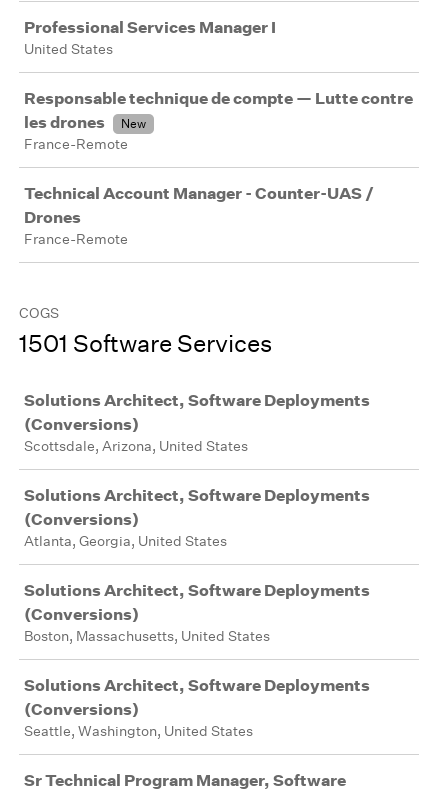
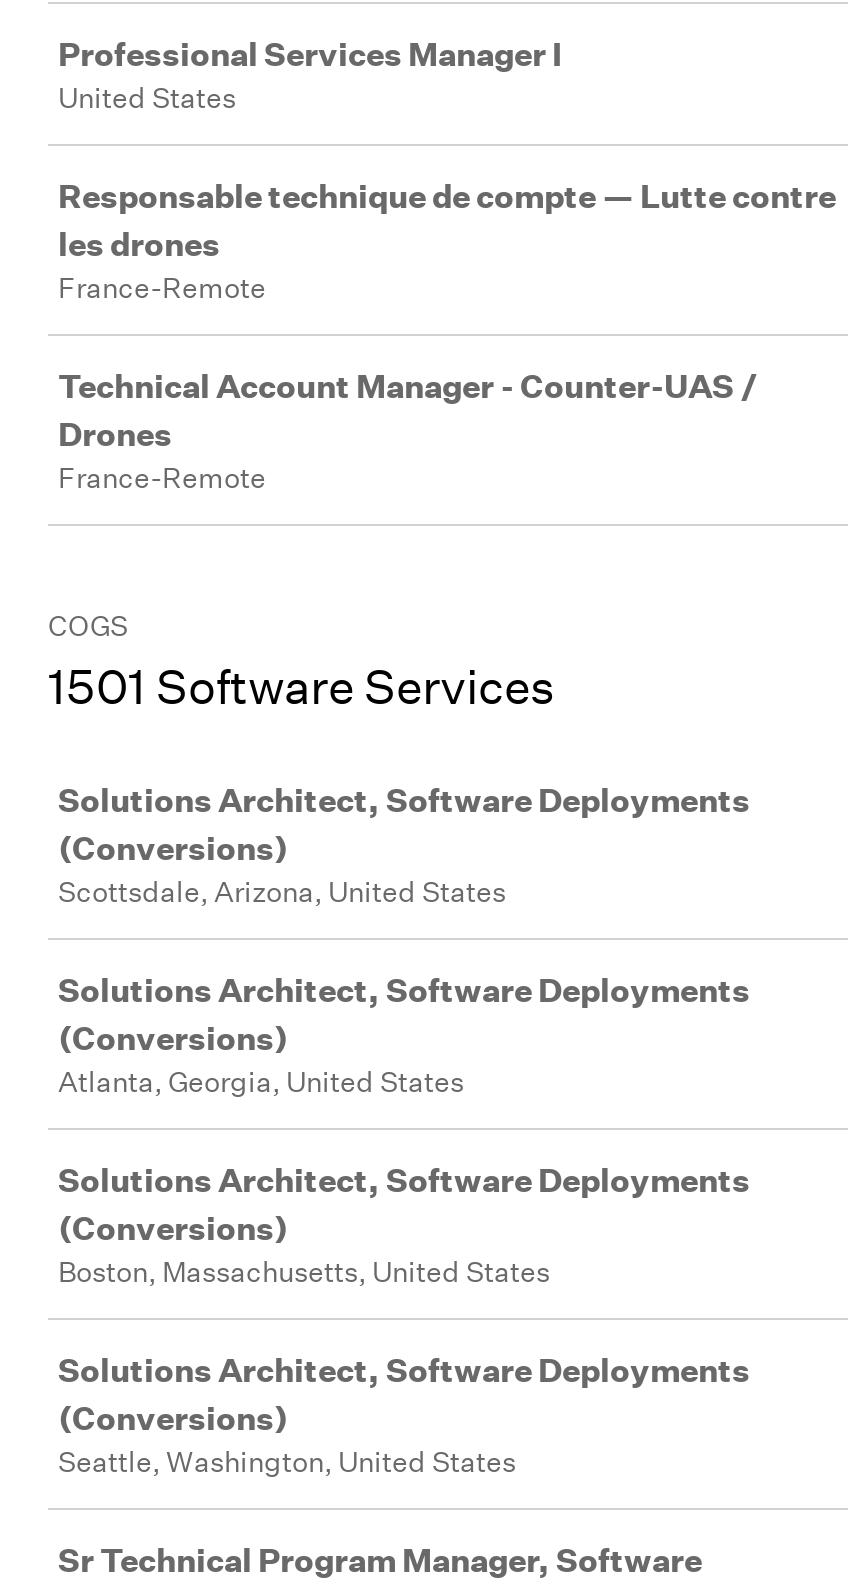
[121,115,146,132] New -> none

